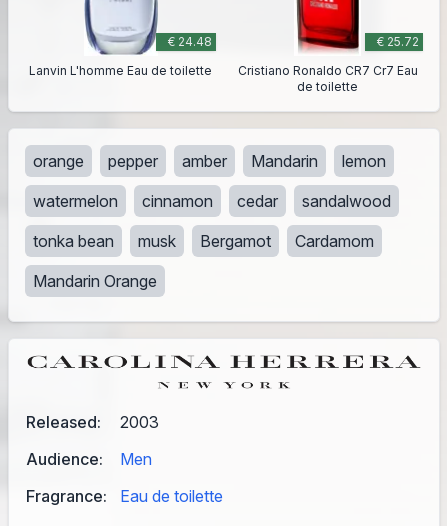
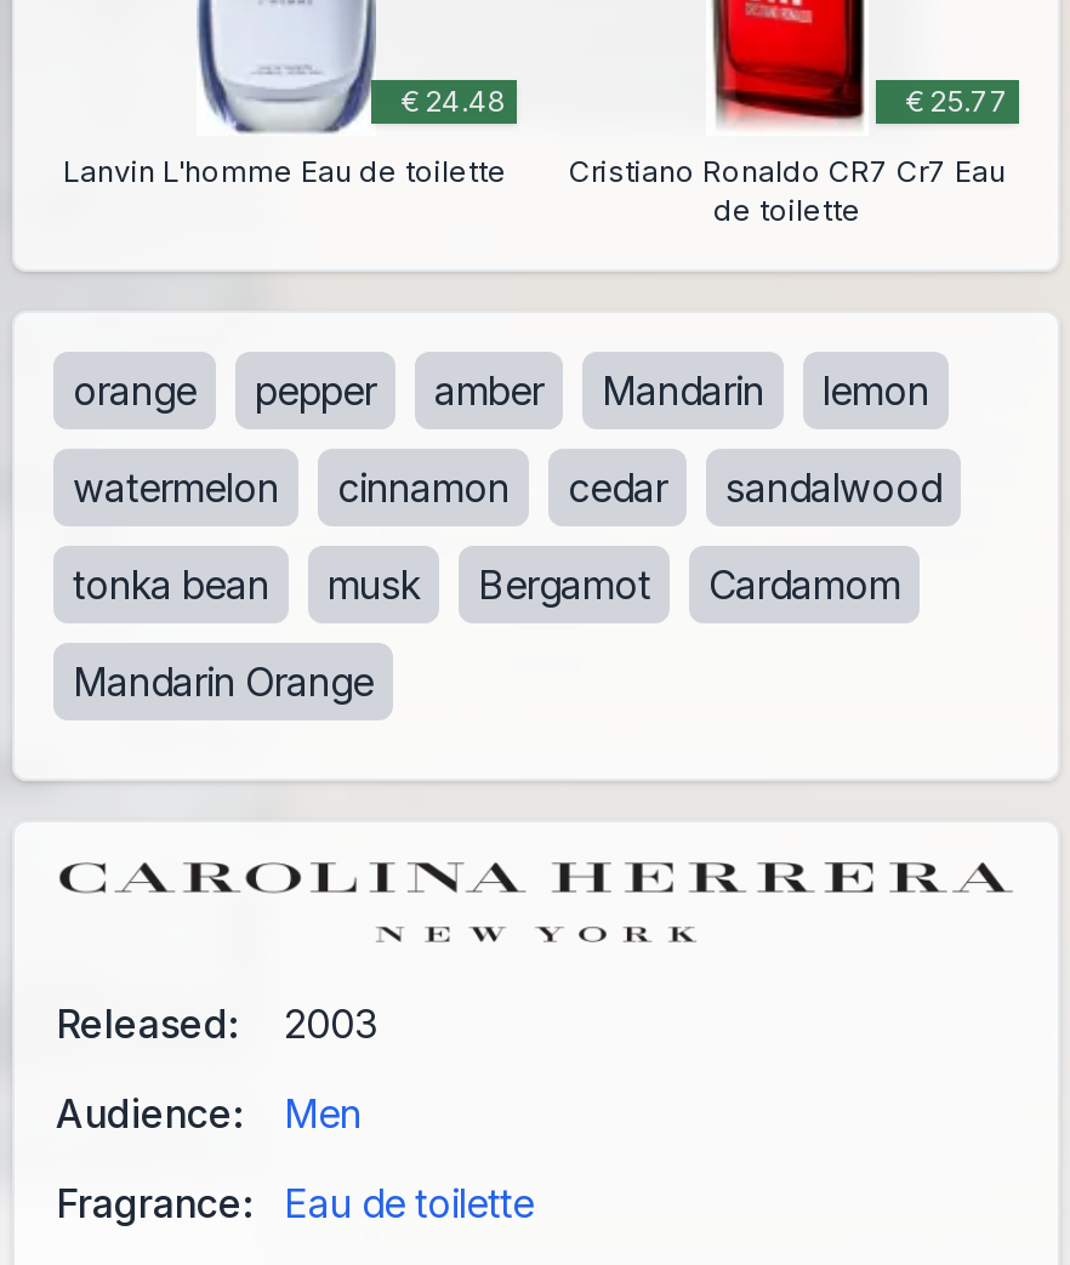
[377,34,419,49] € 25.72 -> [905,82,1009,118] € 25.77

